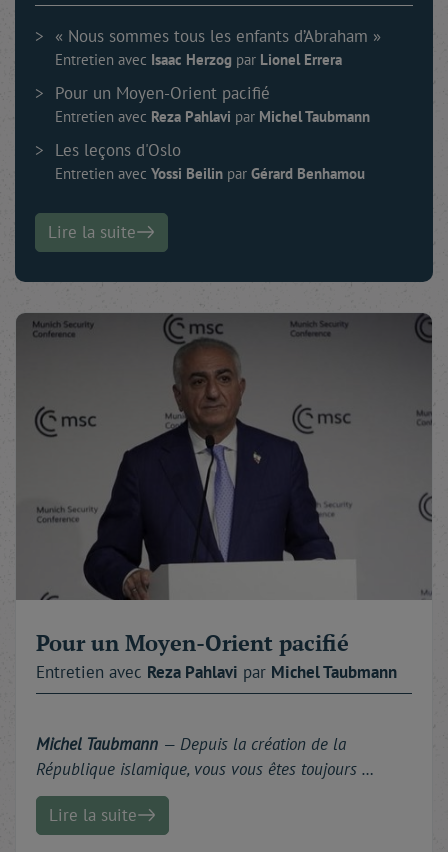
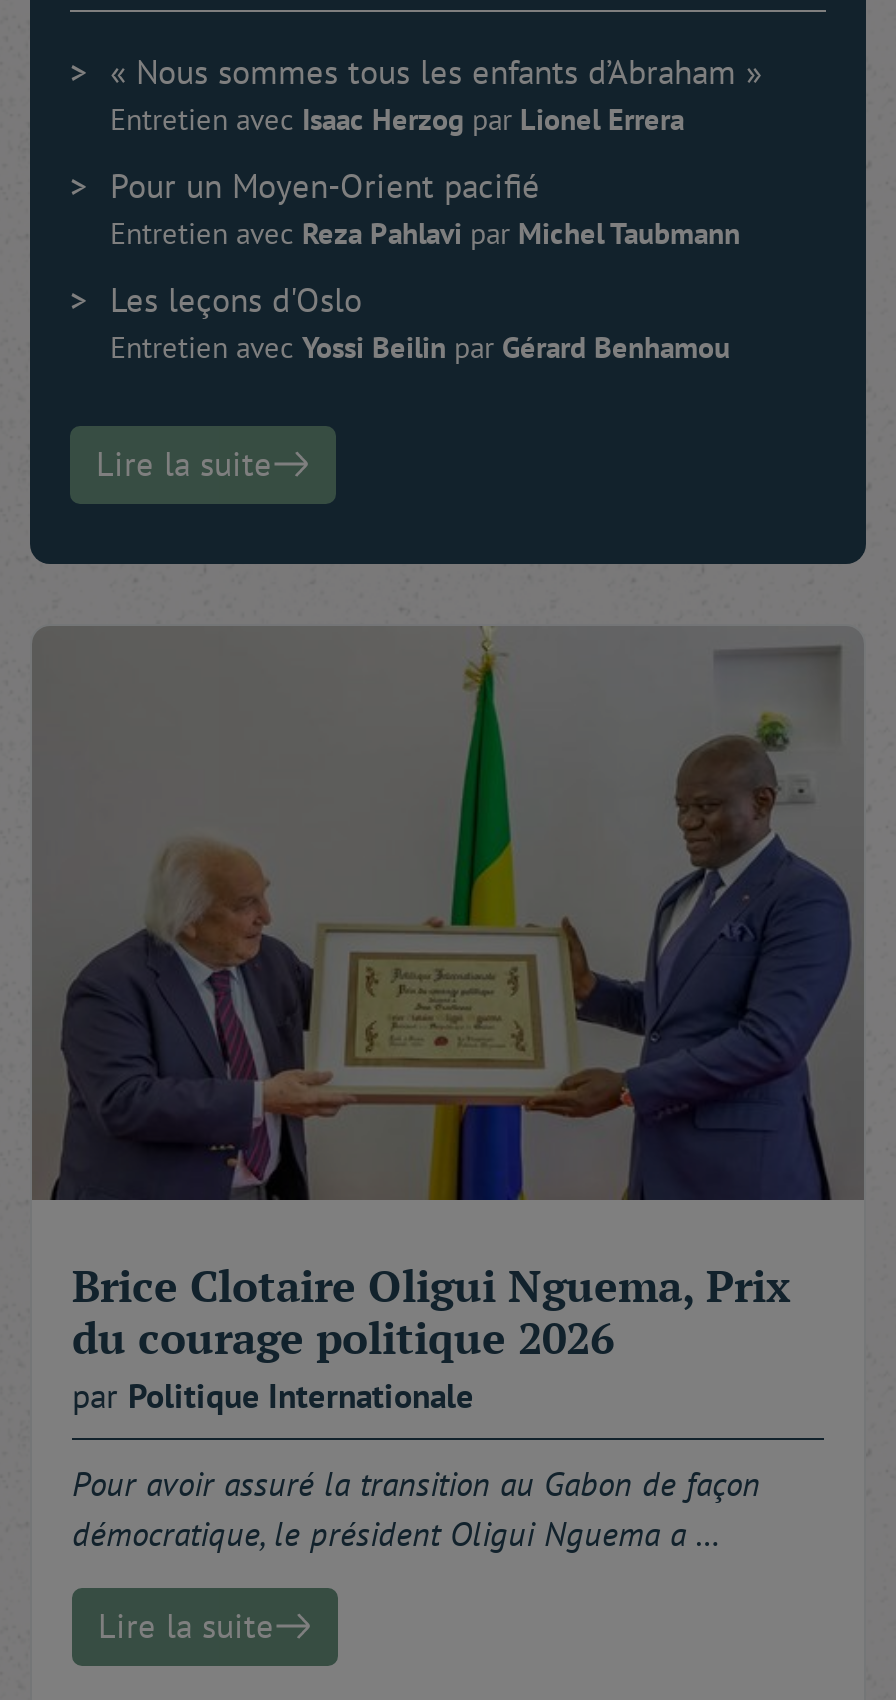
[16,313,433,683] [image] | Pour un Moyen-Orient pacifié | Entretien avec Reza Pahlavi par MichelTaubmann -> [36,628,862,1417] [image] | Brice Clotaire Oligui Nguema, Prix | du courage politique 2026 | par Politique Internationale
[36,733,374,780] Michel Taubmann — Depuis la création de la | République islamique, vous vous êtes toujours … -> [72,1461,760,1555] Pour avoir assuré la transition au Gabon de façon | démocratique, le président Oligui Nguema a …

